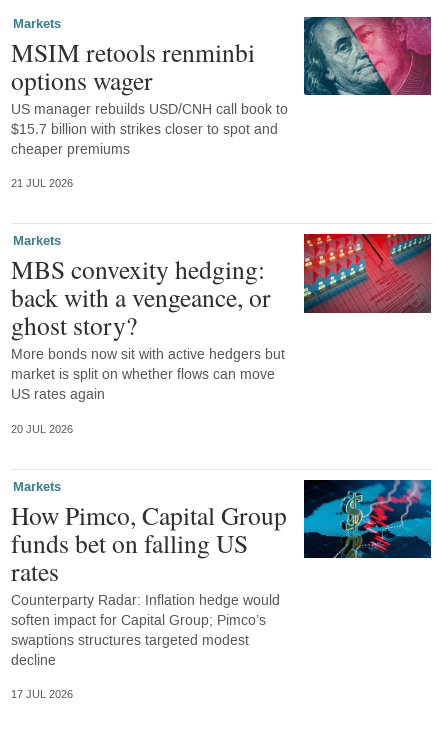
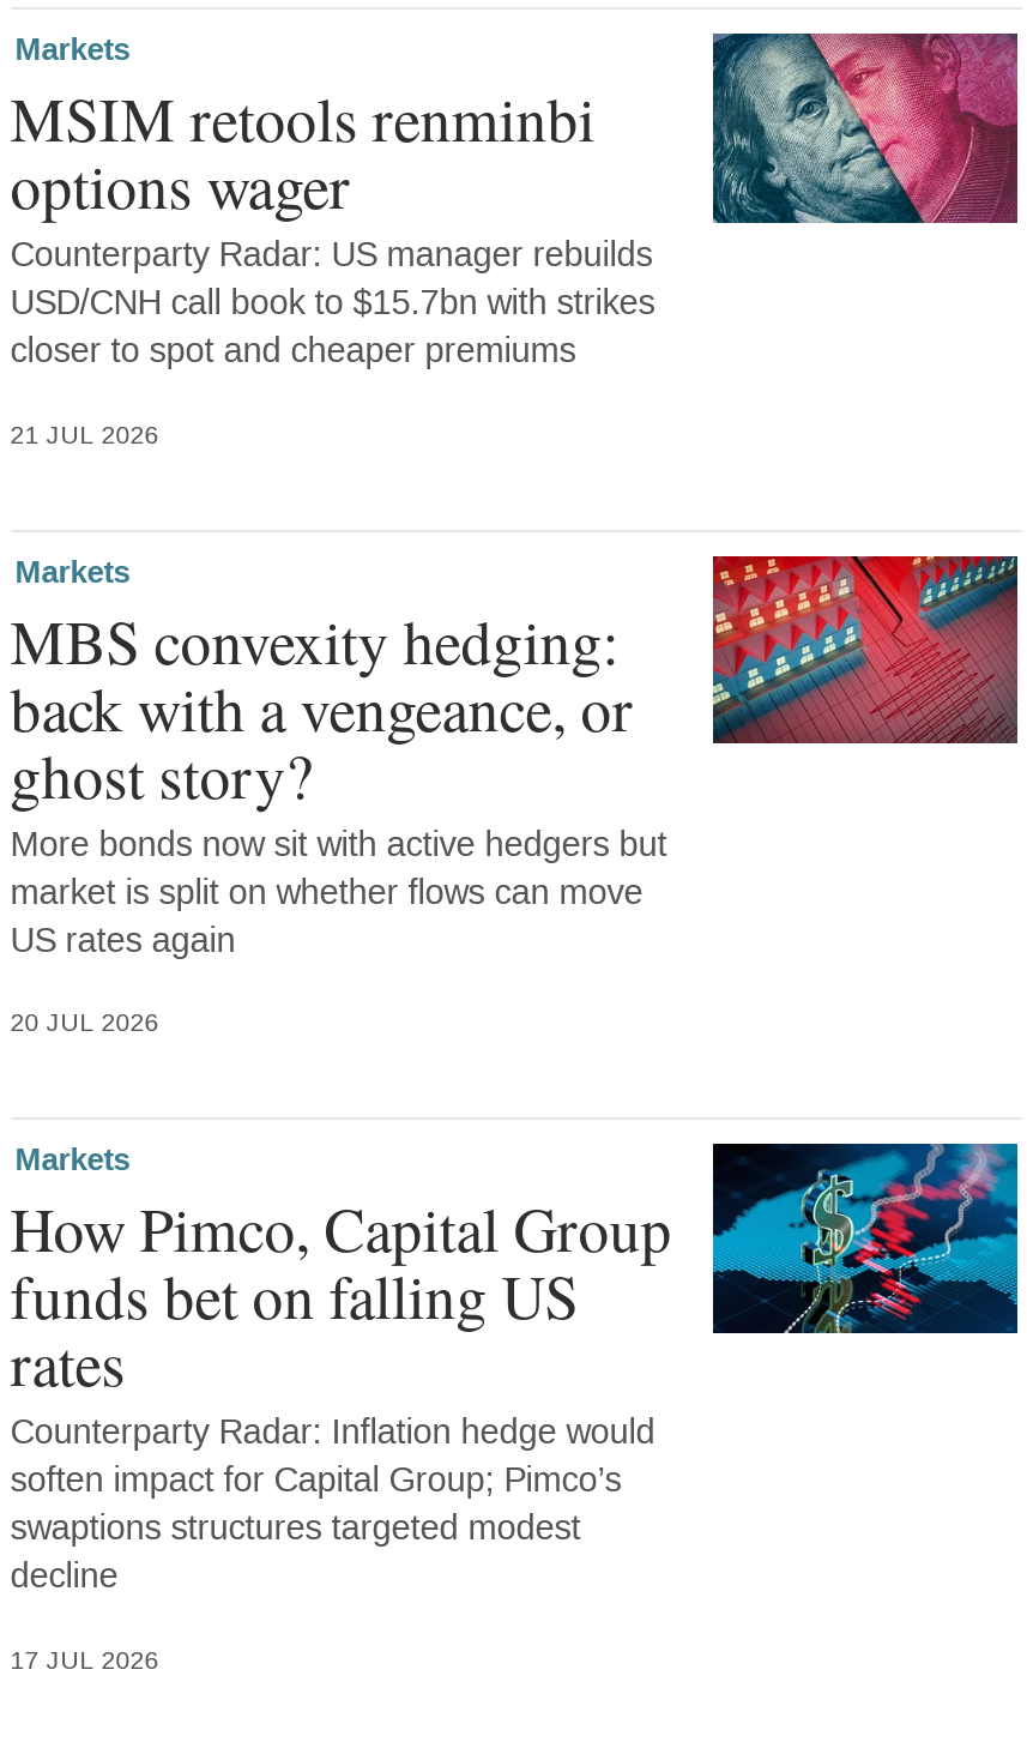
[11,100,288,159] US manager rebuilds USD/CNH call book to | $15.7 billion with strikes closer to spot and | cheaper premiums -> [10,234,655,375] Counterparty Radar: US manager rebuilds | USD/CNH call book to $15.7bn with strikes | closer to spot and cheaper premiums

